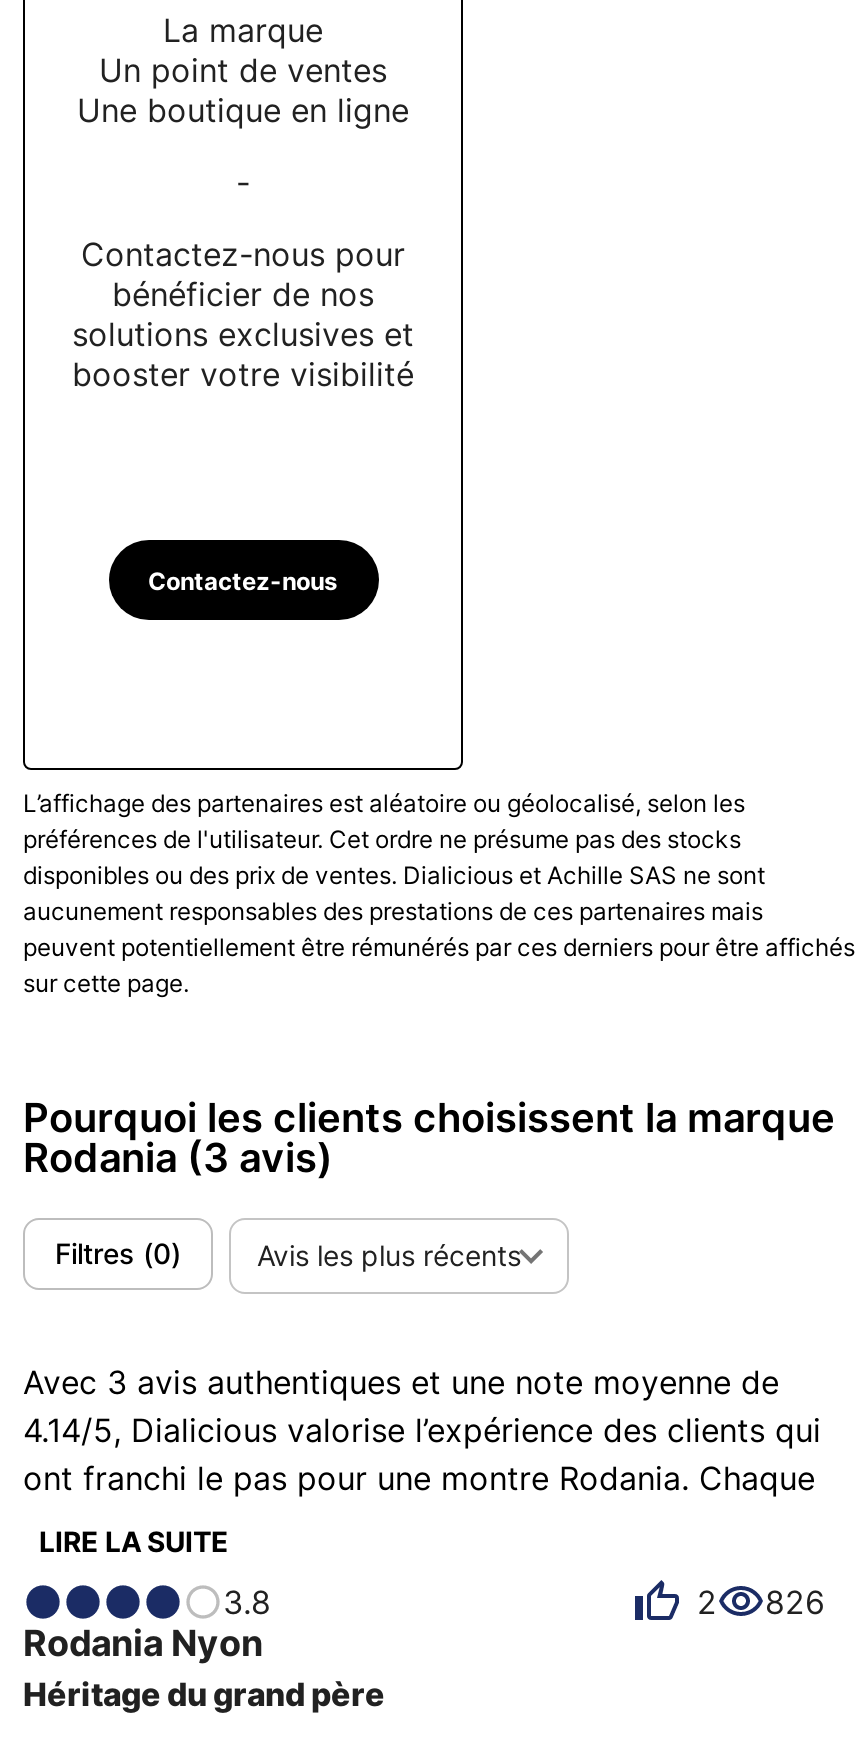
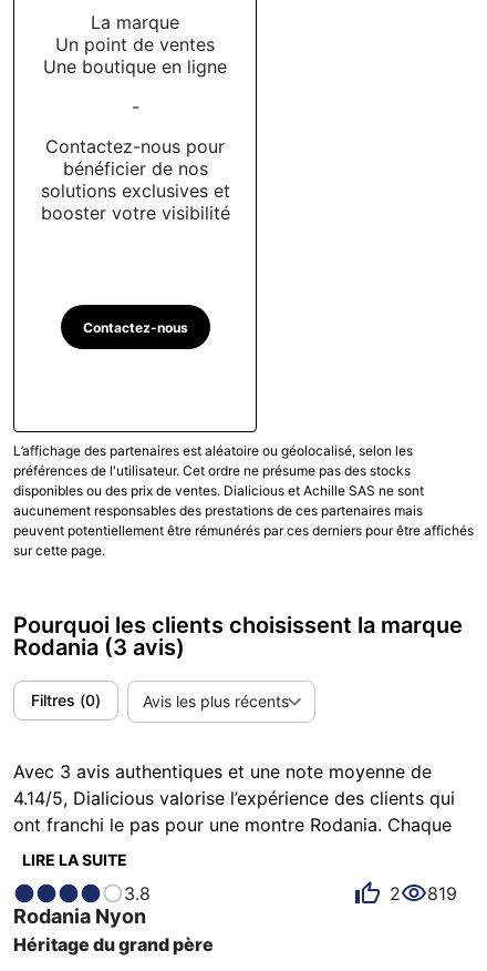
[765,1581,825,1621] 826 -> [427,882,457,904] 819

